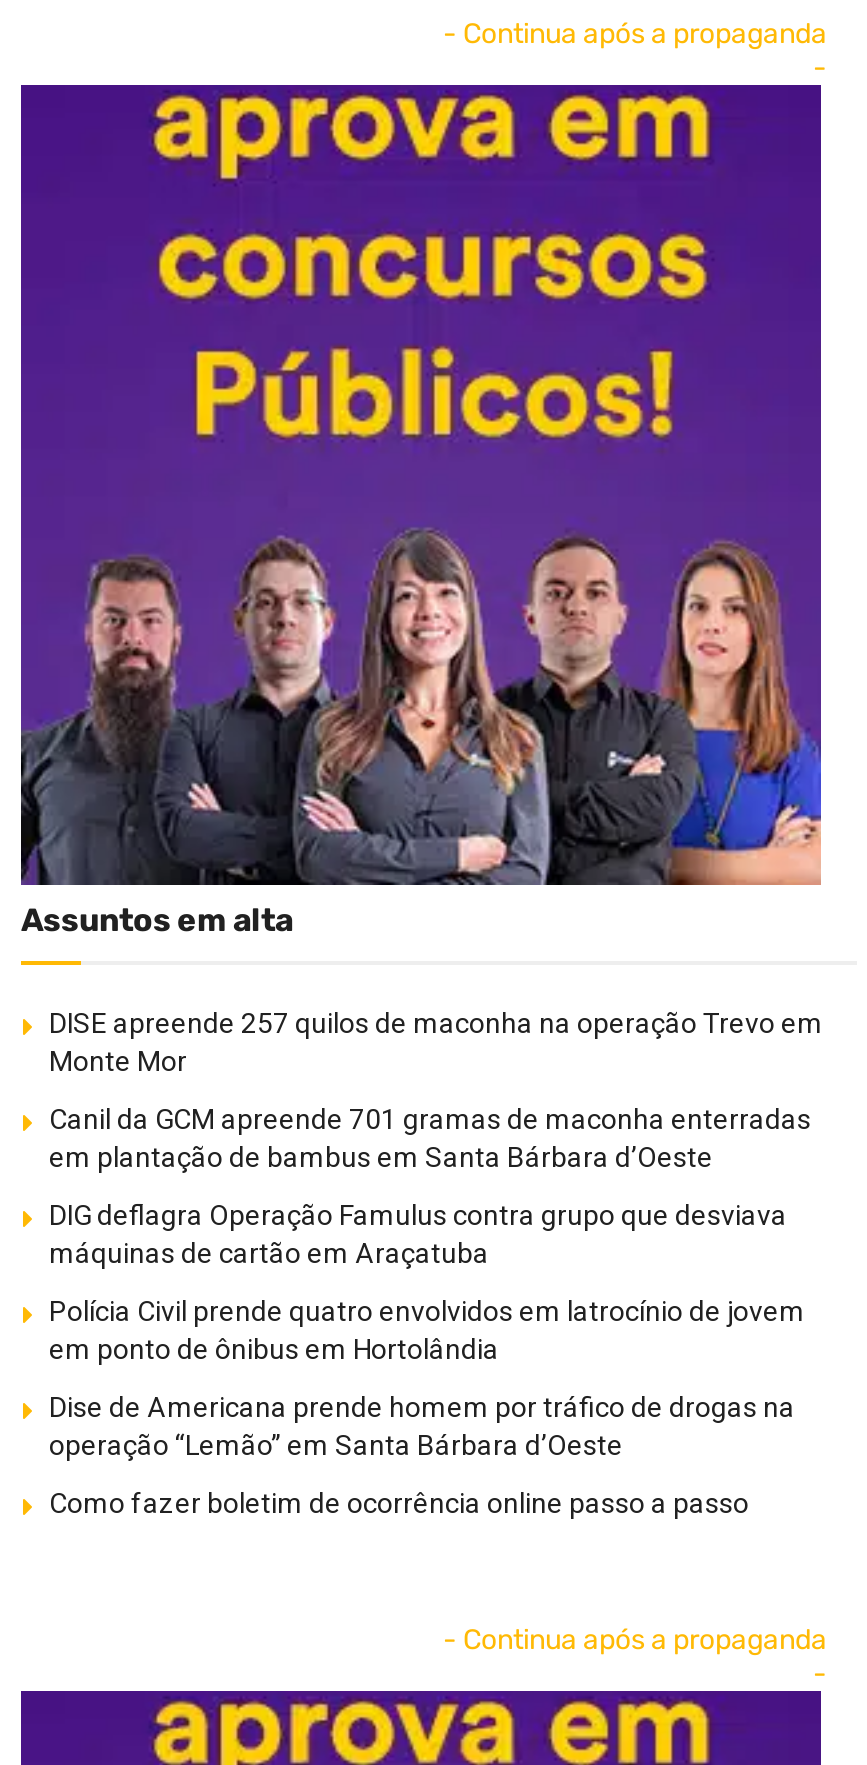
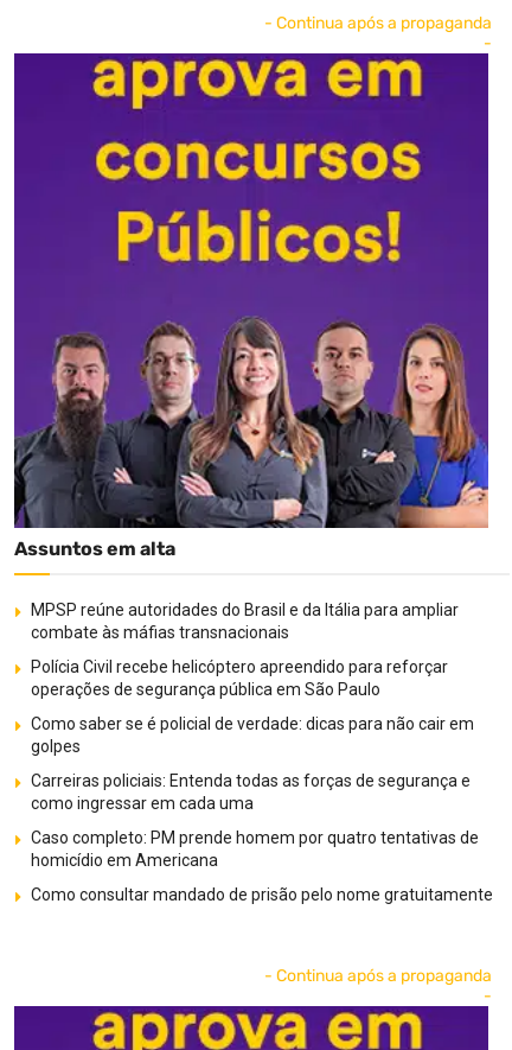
[49,1006,823,1076] DISE apreende 257 quilos de maconha na operação Trevo em | Monte Mor -> [31,600,459,641] MPSP reúne autoridades do Brasil e da Itália para ampliar | combate às máfias transnacionais
[49,1102,811,1172] Canil da GCM apreende 701 gramas de maconha enterradas | em plantação de bambus em Santa Bárbara d’Oeste -> [31,657,448,698] Polícia Civil recebe helicóptero apreendido para reforçar | operações de segurança pública em São Paulo
[49,1198,787,1268] DIG deflagra Operação Famulus contra grupo que desviava | máquinas de cartão em Araçatuba -> [31,714,474,755] Como saber se é policial de verdade: dicas para não cair em | golpes
[49,1294,805,1364] Polícia Civil prende quatro envolvidos em latrocínio de jovem | em ponto de ônibus em Hortolândia -> [31,771,471,812] Carreiras policiais: Entenda todas as forças de segurança e | como ingressar em cada uma
[49,1390,795,1460] Dise de Americana prende homem por tráfico de drogas na | operação “Lemão” em Santa Bárbara d’Oeste -> [31,828,479,869] Caso completo: PM prende homem por quatro tentativas de | homicídio em Americana
[49,1486,749,1518] Como fazer boletim de ocorrência online passo a passo -> [31,884,493,903] Como consultar mandado de prisão pelo nome gratuitamente

